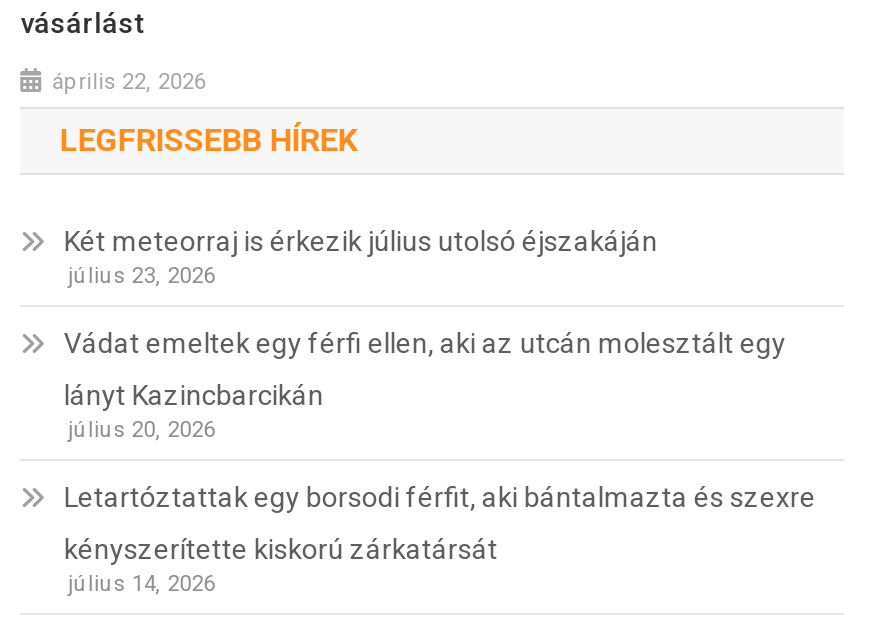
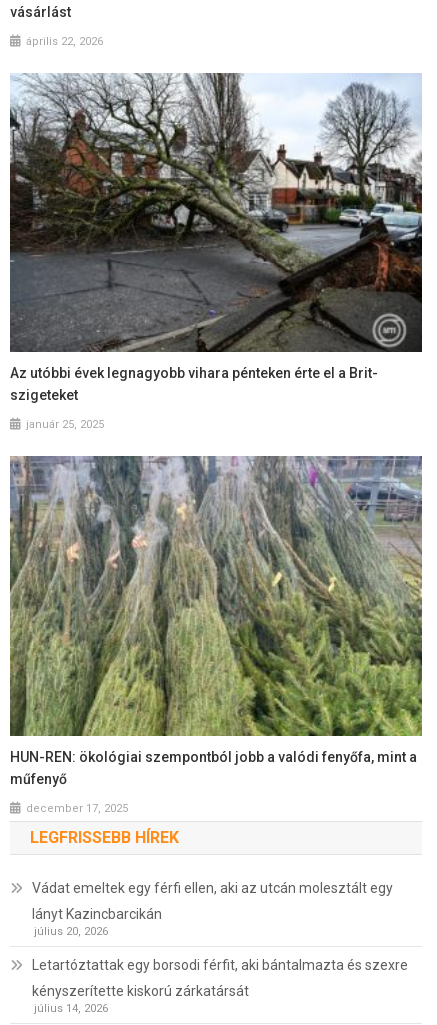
none -> [9,72,423,431] [image] | Az utóbbi évek legnagyobb vihara pénteken érte el a Brit- | szigeteket | január 25, 2025
none -> [9,455,423,815] [image] | HUN-REN: ökológiai szempontból jobb a valódi fenyőfa, mint a | műfenyő | december 17, 2025
moved [60,121,358,159] -> [30,828,179,847]: LEGFRISSEBB HÍREK
[64,225,658,289] Két meteorraj is érkezik július utolsó éjszakáján | július 23, 2026 -> none

